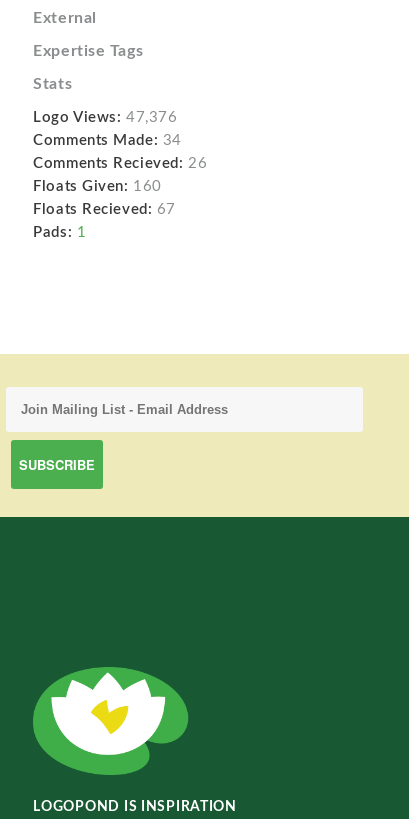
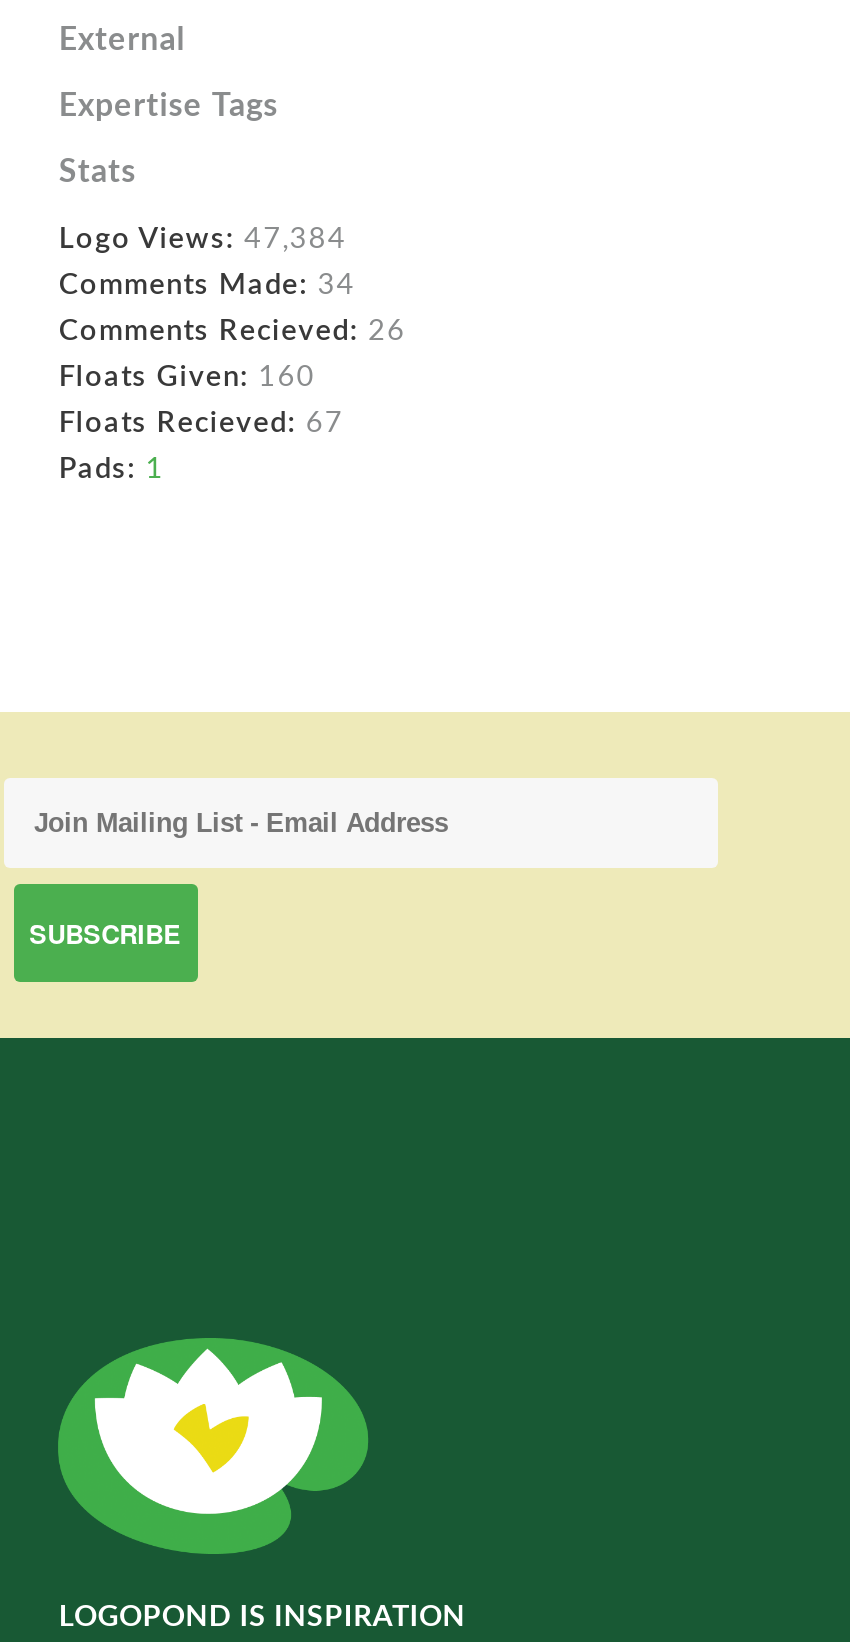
[33,110,177,125] Logo Views: 47,376 -> [59,223,347,253] Logo Views: 47,384

